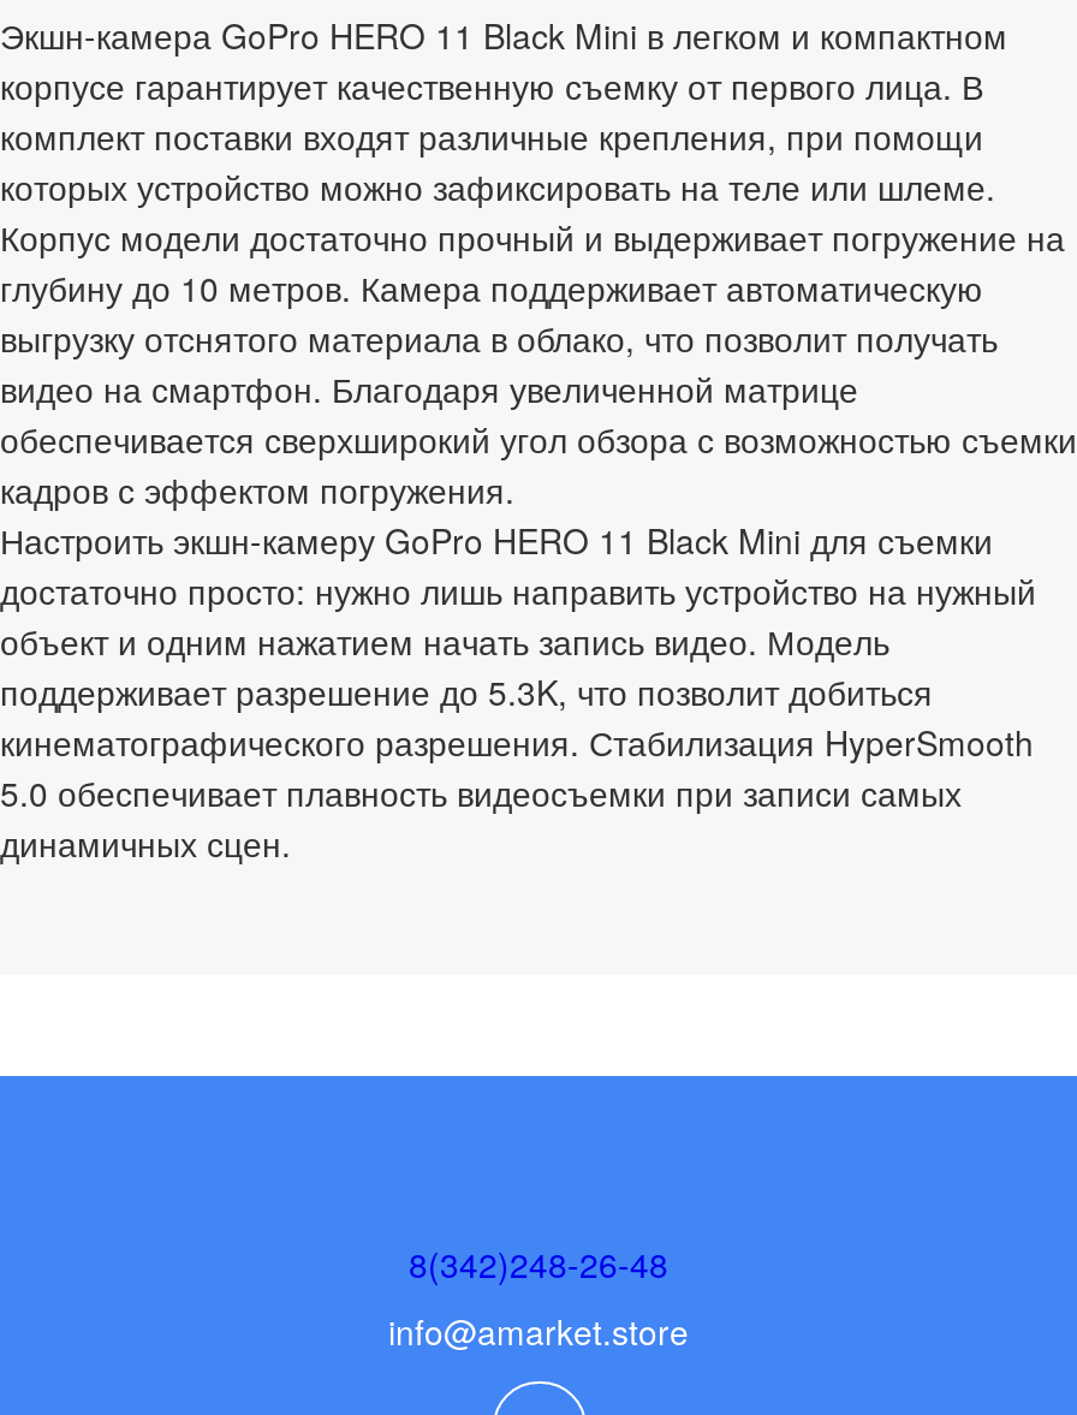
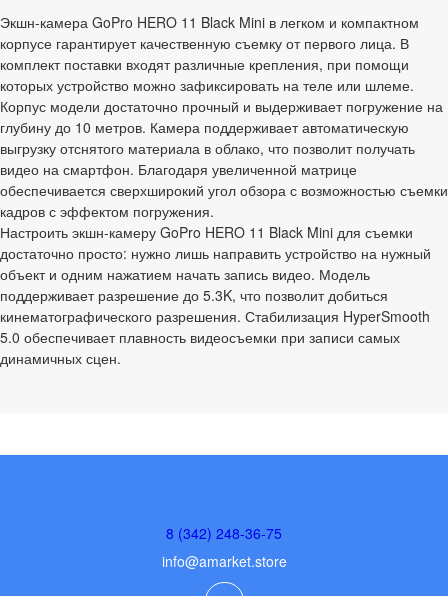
[409,1239,668,1288] 8(342)248-26-48 -> [166,523,282,543] 8 (342) 248-36-75

